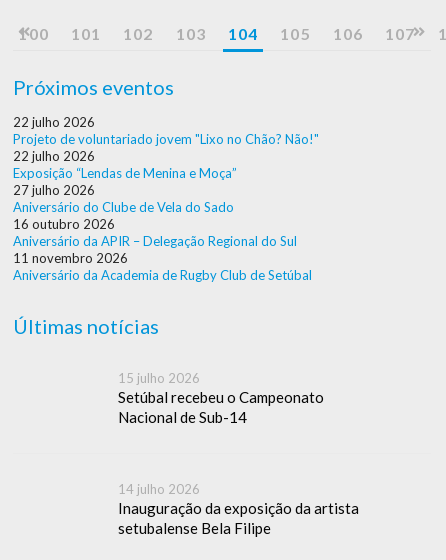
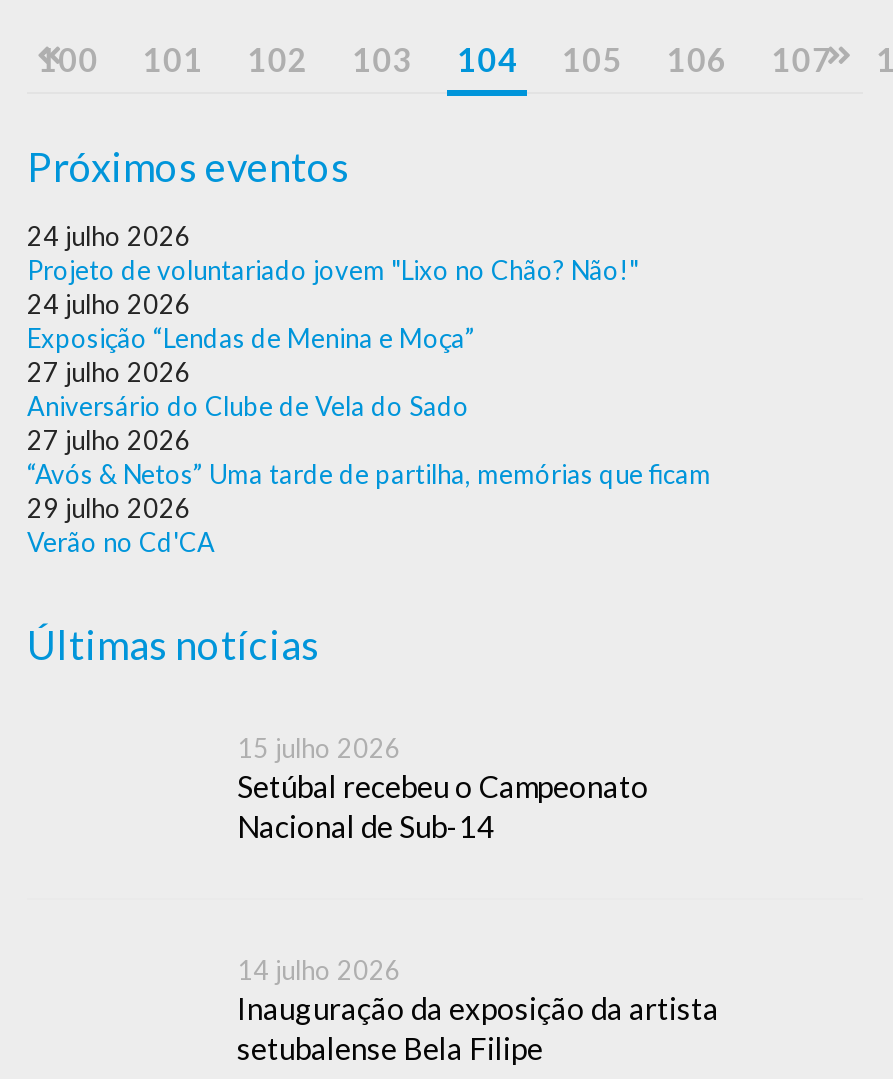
[13,114,95,130] 22 julho 2026 -> [27,220,191,252] 24 julho 2026
[13,148,95,164] 22 julho 2026 -> [27,288,191,320] 24 julho 2026
[13,216,312,283] 16 outubro 2026 | Aniversário da APIR – Delegação Regional do Sul | 11 novembro 2026 | Aniversário da Academia de Rugby Club de Setúbal -> [27,424,711,558] 27 julho 2026 | “Avós & Netos” Uma tarde de partilha, memórias que ficam | 29 julho 2026 | Verão no Cd'CA

